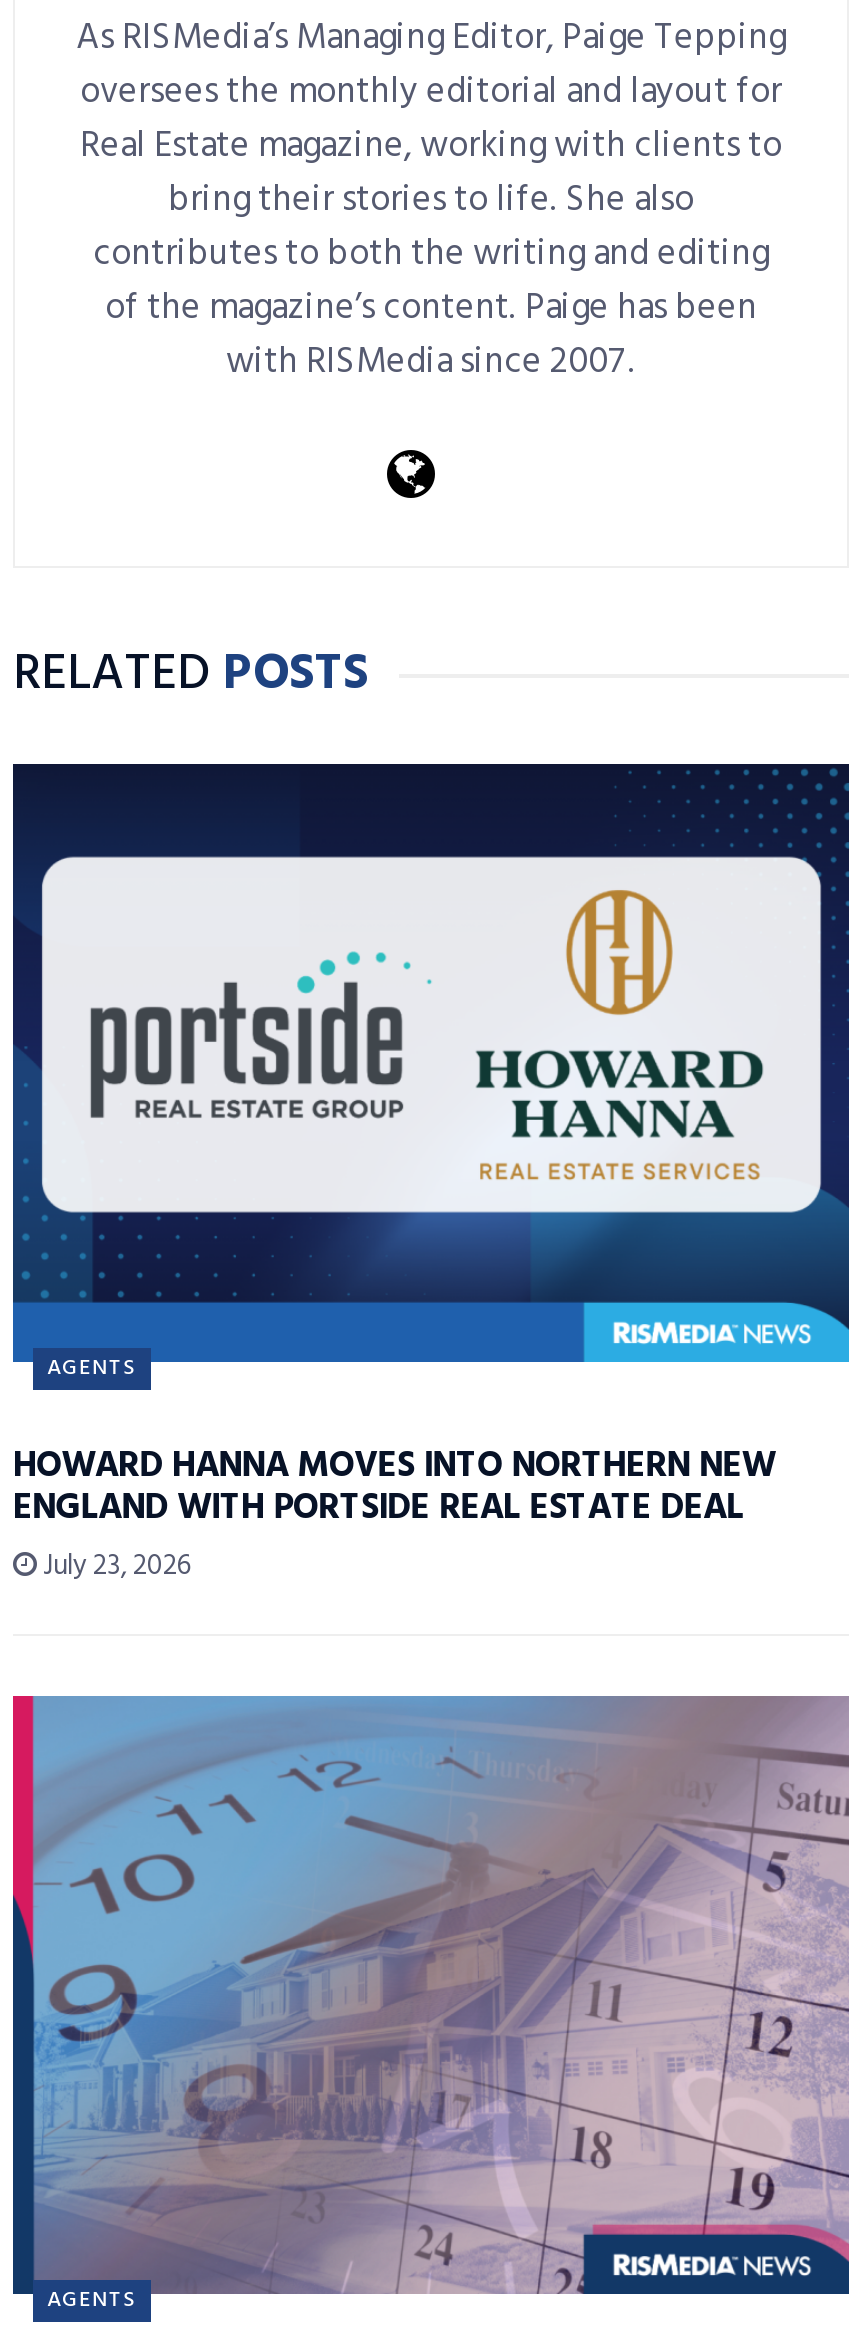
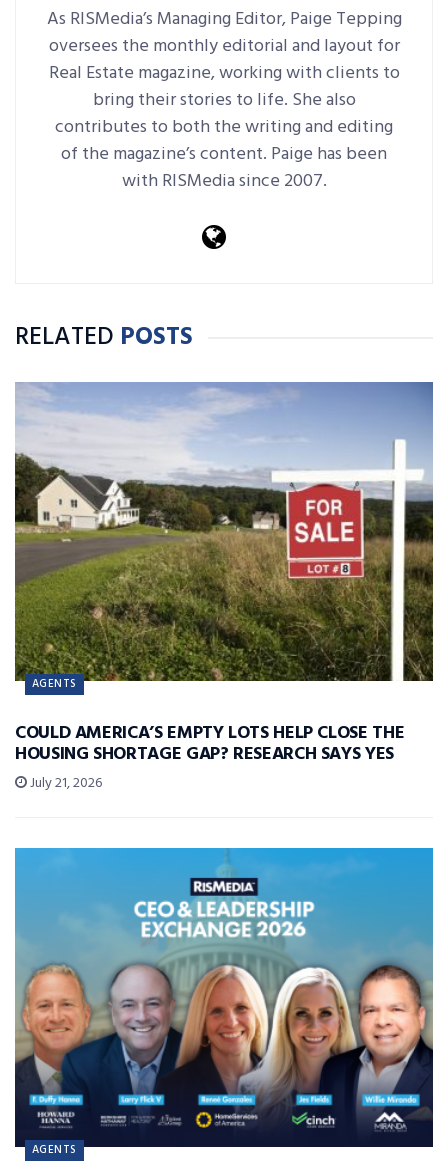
[11,762,851,1590] [image] | HOWARD HANNA MOVES INTO NORTHERN NEW | ENGLAND WITH PORTSIDE REAL ESTATE DEAL | July 23, 2026 -> [14,381,434,795] [image] | COULD AMERICA’S EMPTY LOTS HELP CLOSE THE | HOUSING SHORTAGE GAP? RESEARCH SAYS YES | July 21, 2026
[11,1694,851,2296] [image] -> [14,847,434,1148] [image]

